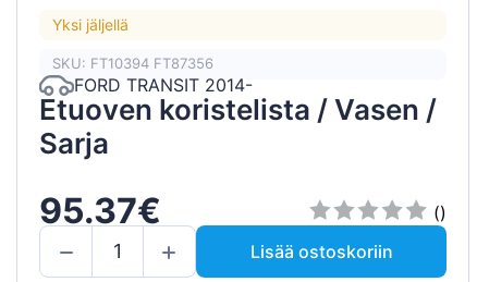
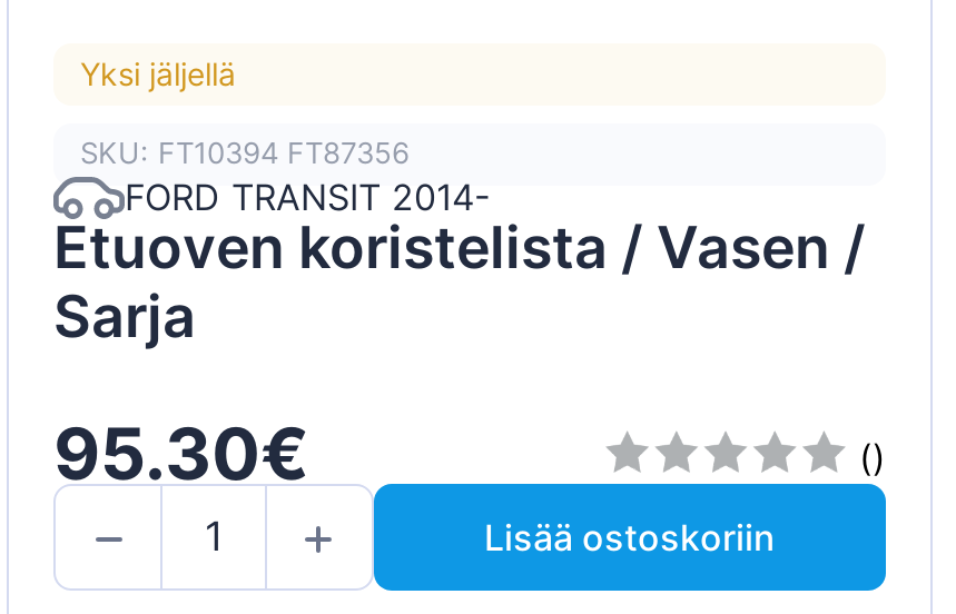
[39,190,161,232] 95.37€ -> [53,411,309,498] 95.30€

